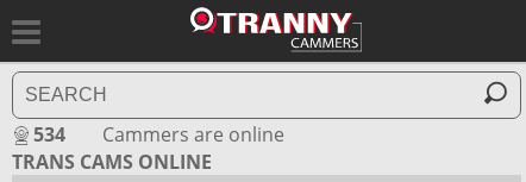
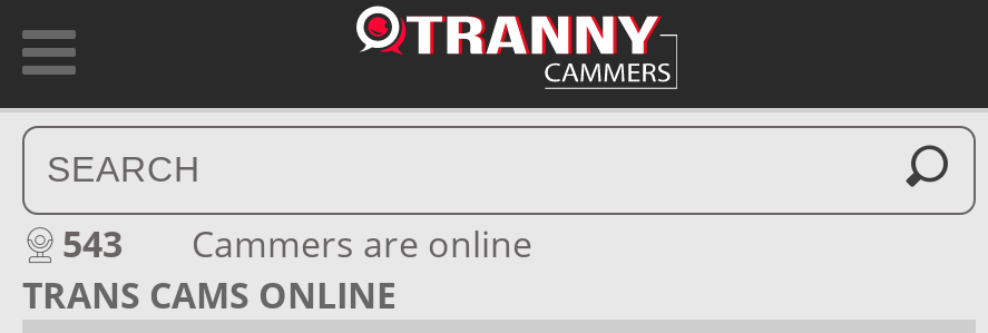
[33,121,284,148] 534 Cammers are online -> [62,219,532,268] 543 Cammers are online

